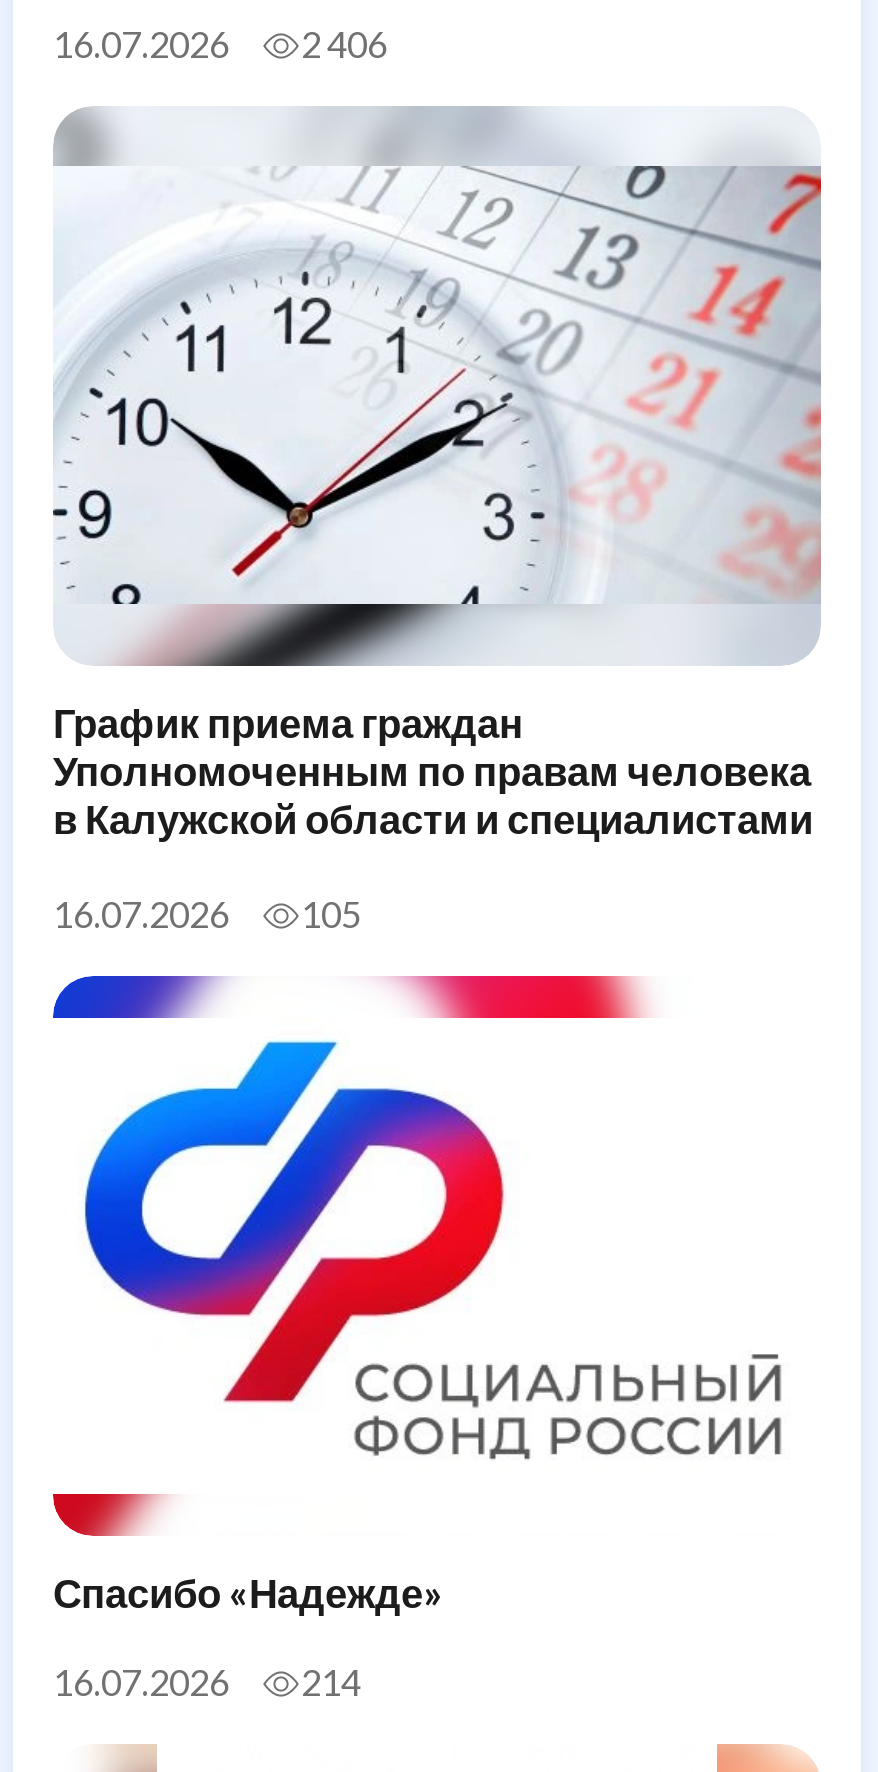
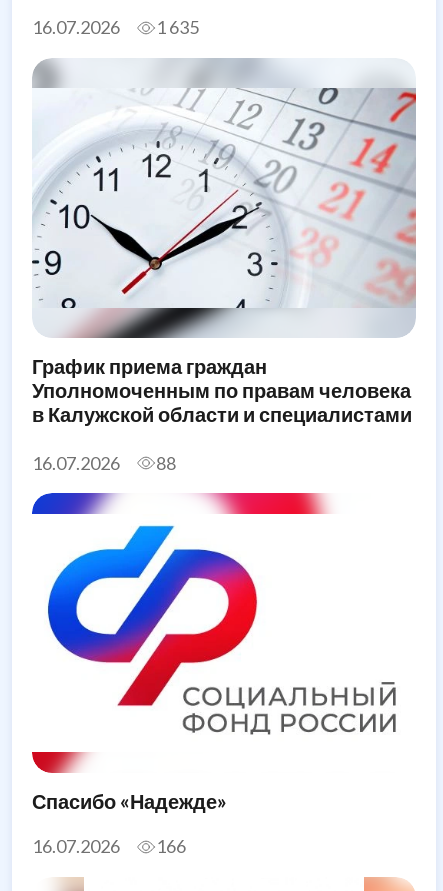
[53,22,387,66] 16.07.2026 2 406 -> [32,16,199,38] 16.07.2026 1 635
[53,893,361,937] 16.07.2026 105 -> [32,452,176,474] 16.07.2026 88
[53,1660,361,1704] 16.07.2026 214 -> [32,835,186,857] 16.07.2026 166

